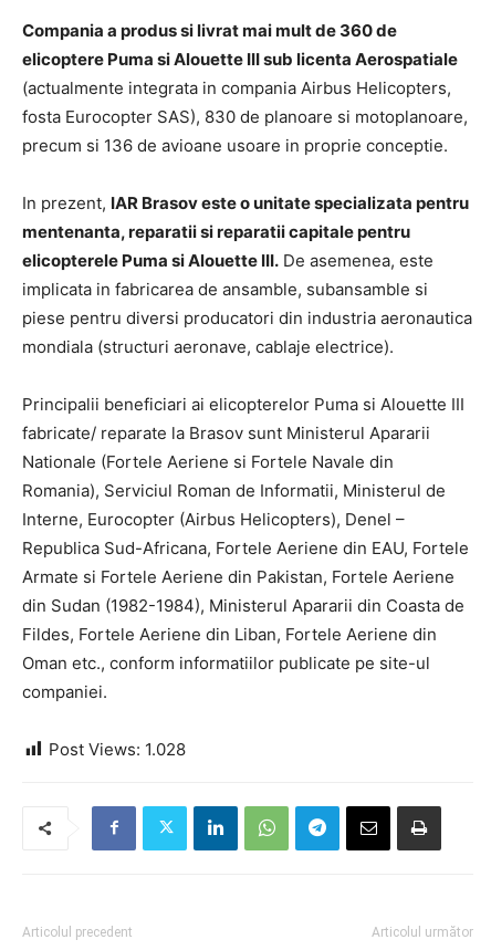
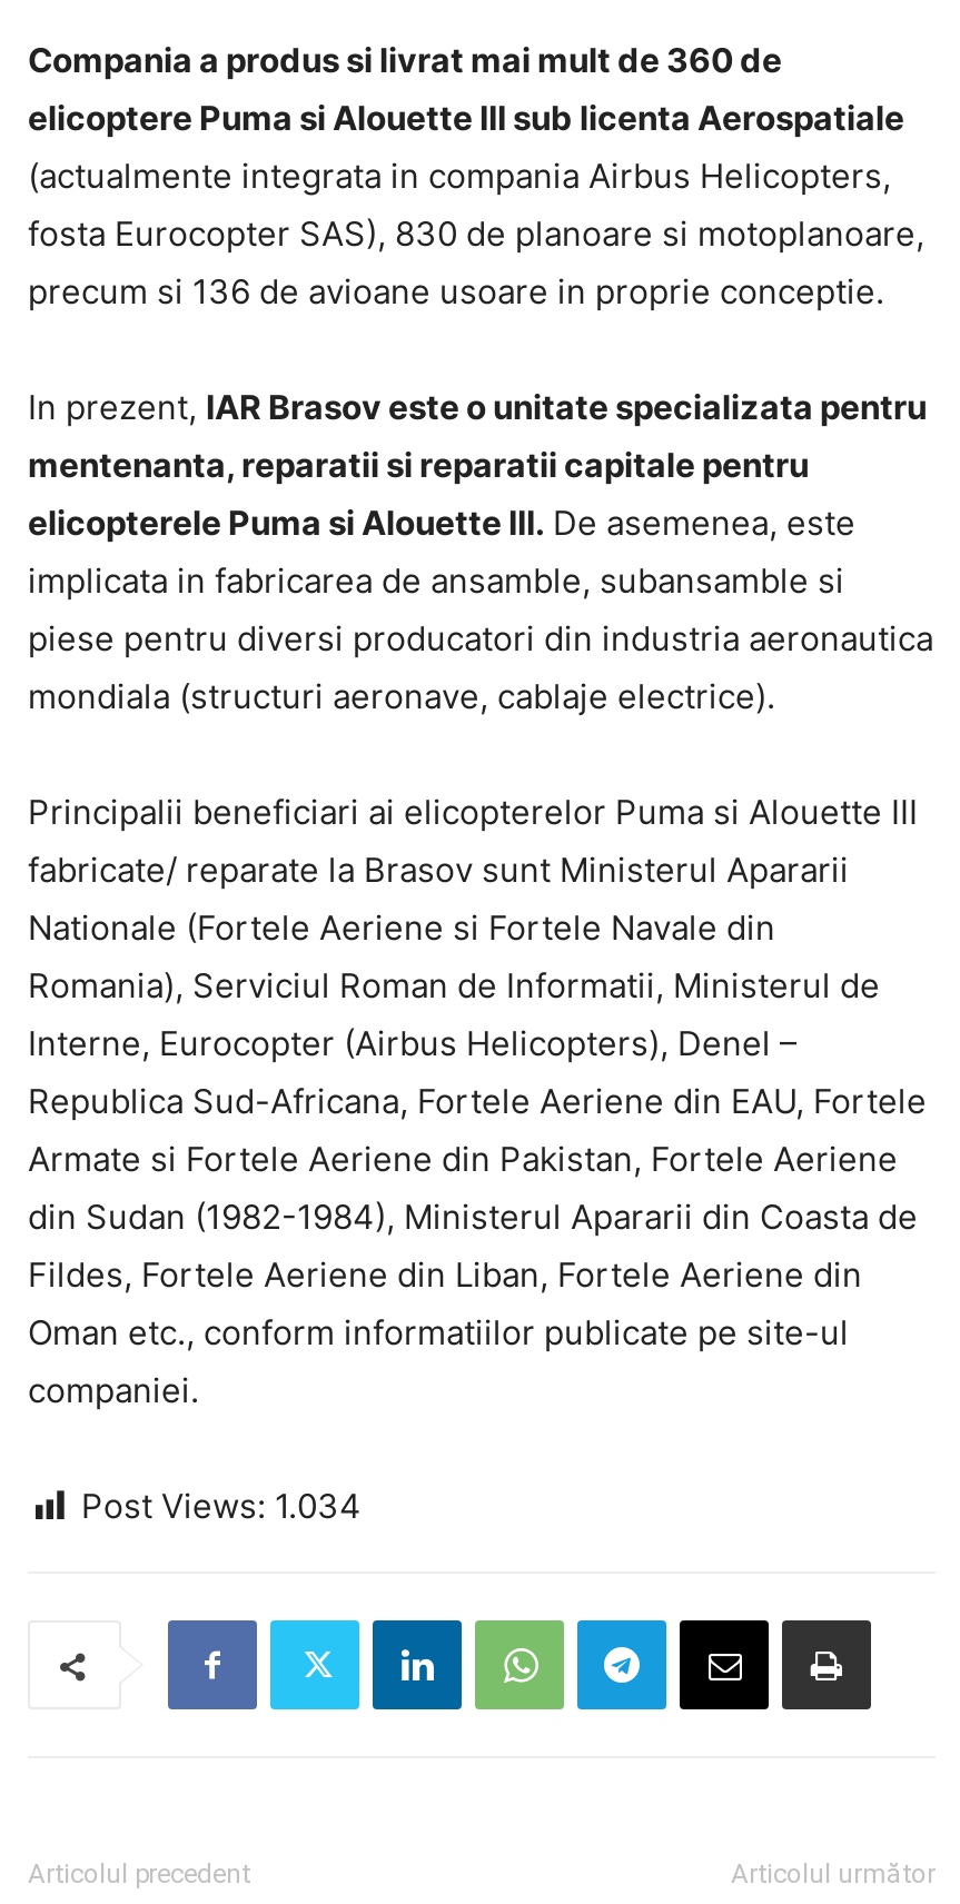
[49,739,186,760] Post Views: 1.028 -> [81,1485,362,1528] Post Views: 1.034

